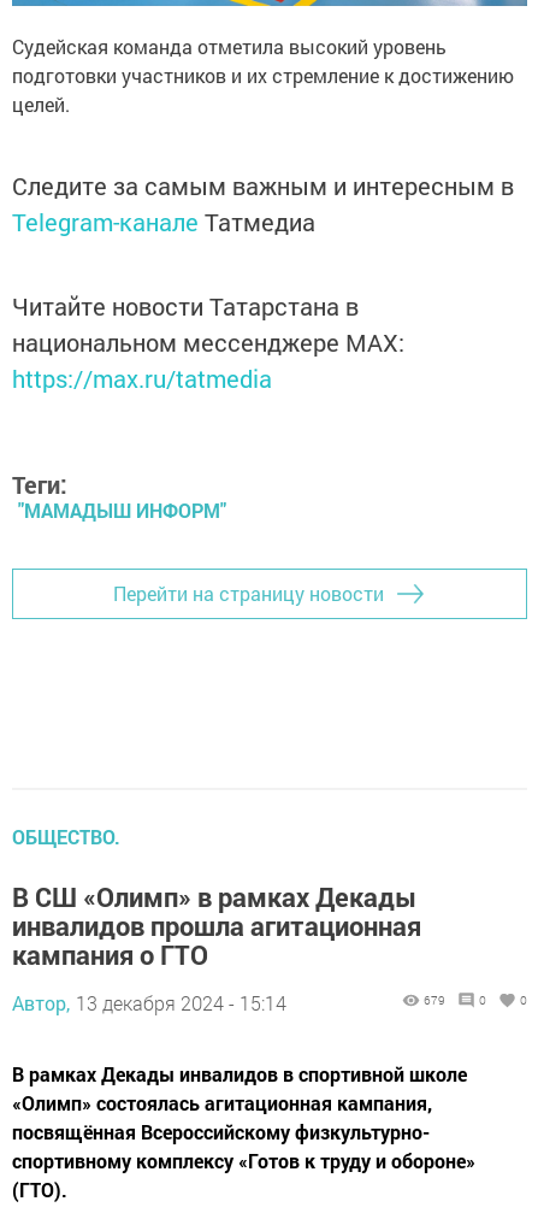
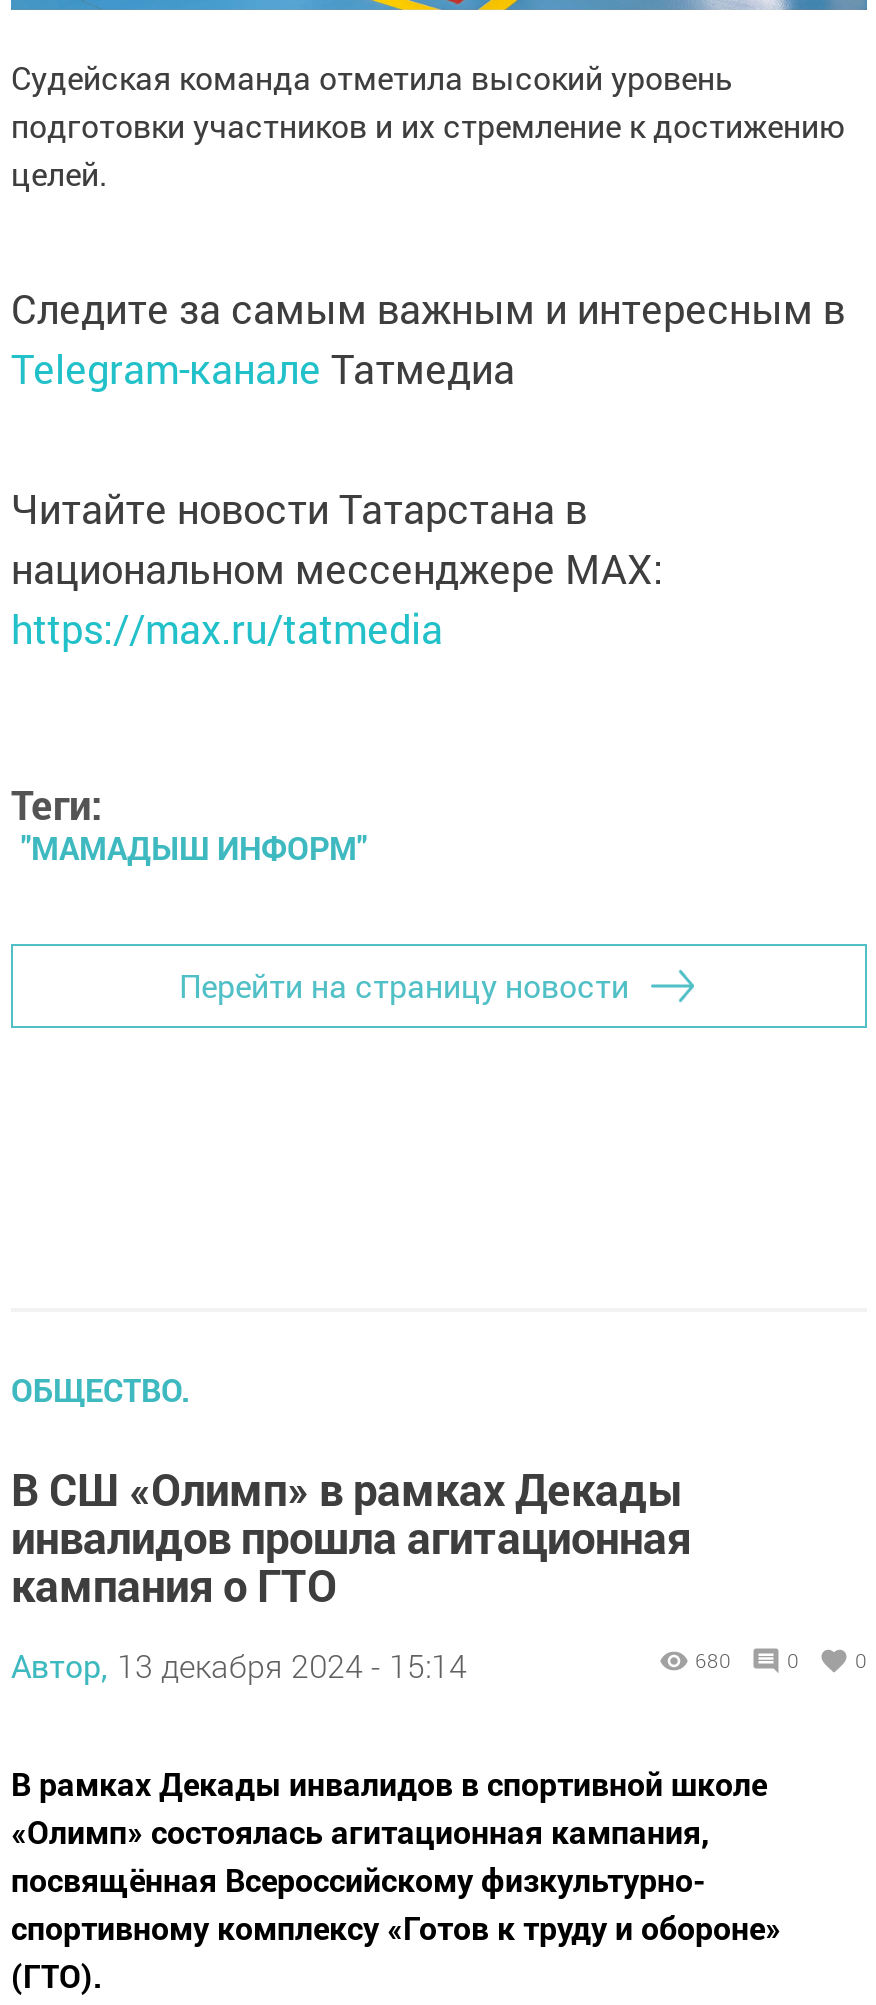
[424,992,445,1008] 679 -> [695,1647,731,1673] 680

